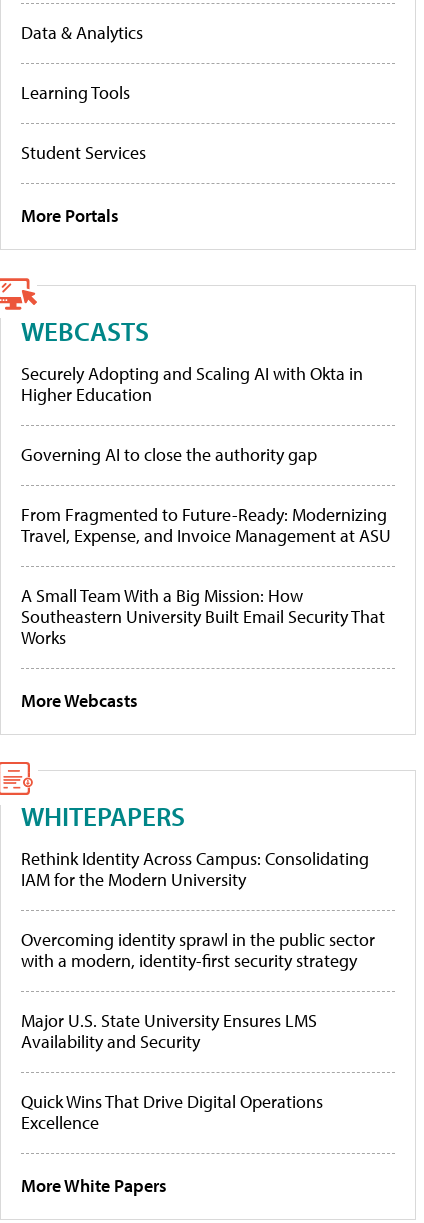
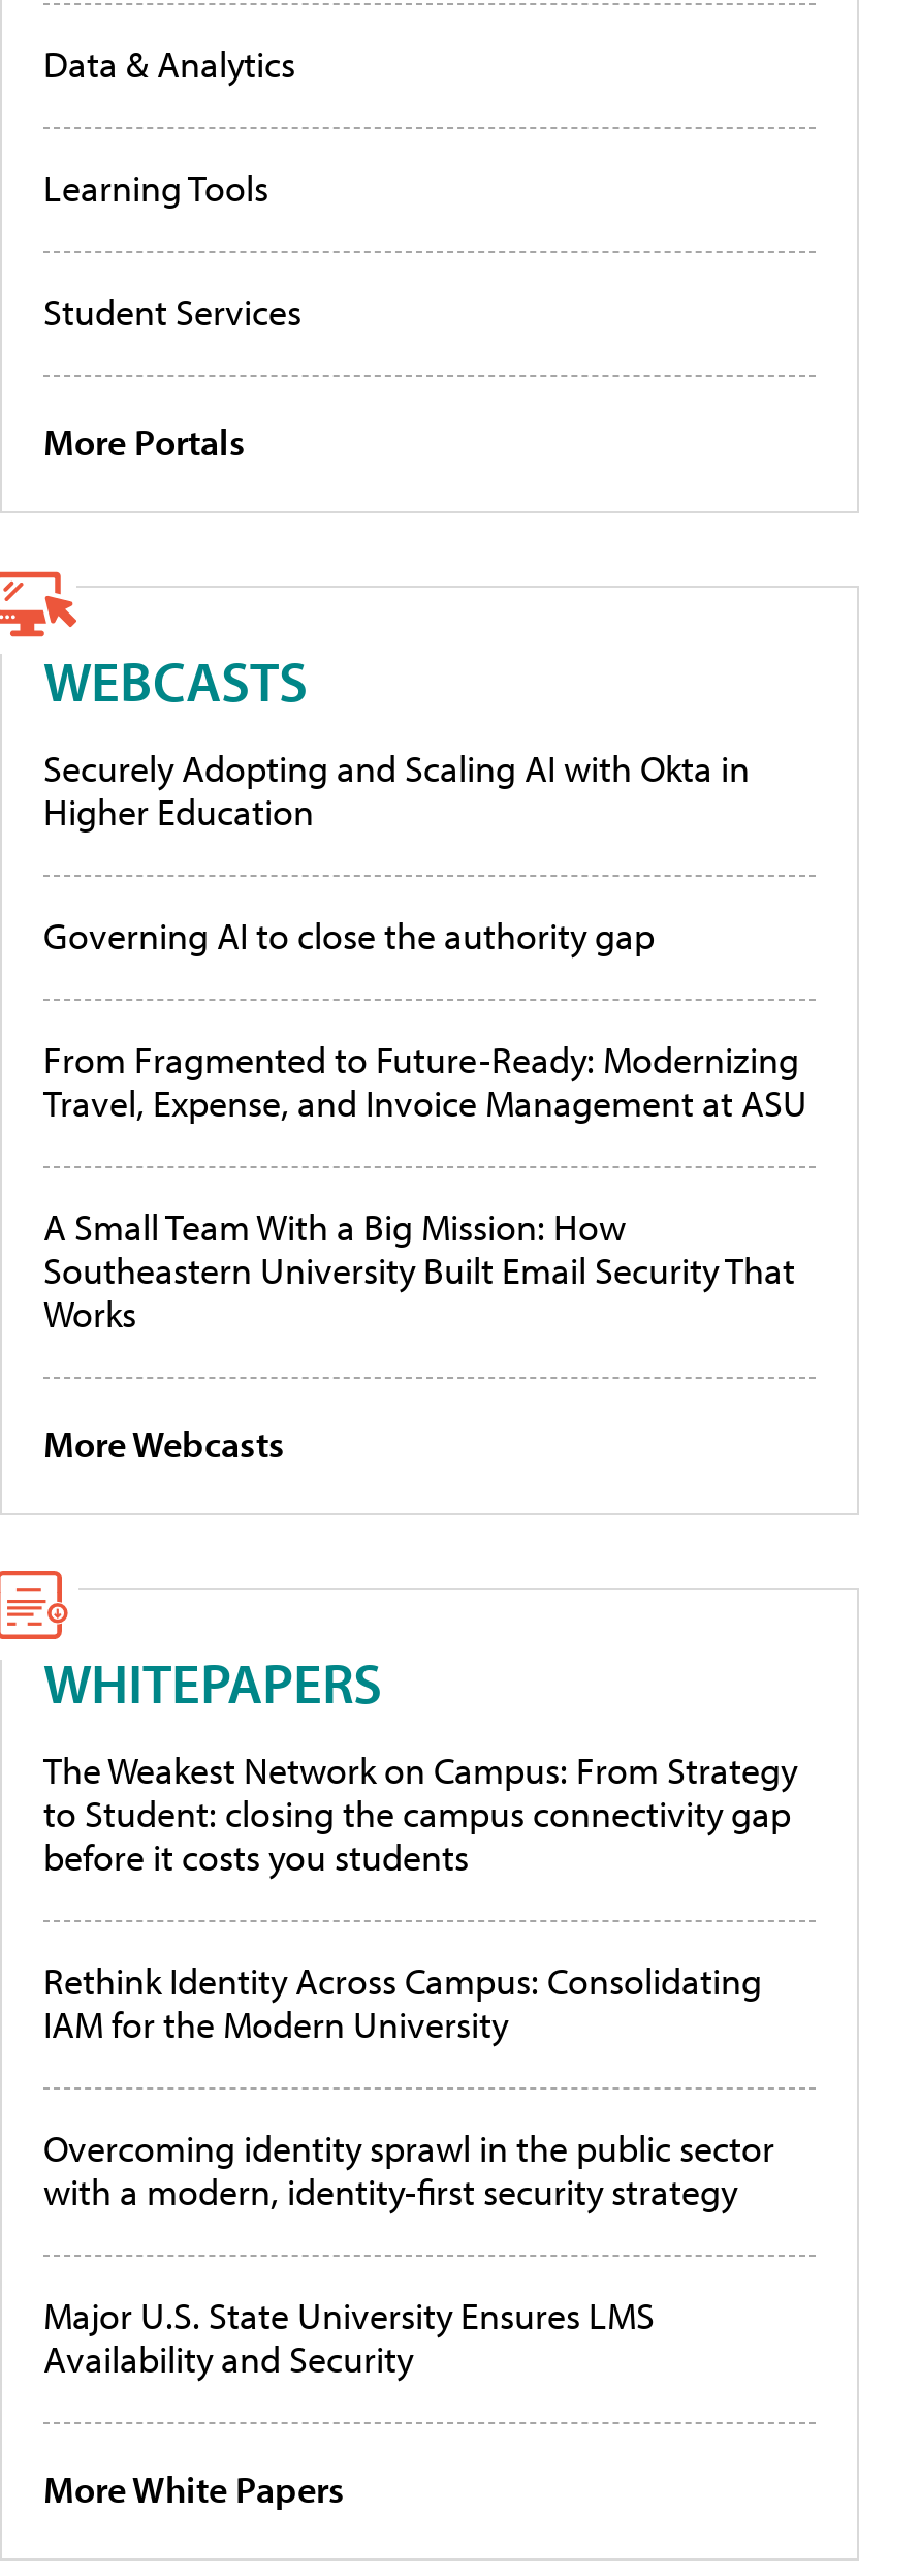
none -> [43,1747,797,1882] The Weakest Network on Campus: From Strategy | to Student: closing the campus connectivity gap | before it costs you students
moved [21,847,375,1053] -> [43,1958,774,2384]: Rethink Identity Across Campus: Consolidating | IAM for the Modern University | Overcoming identity sprawl in the public sector | with a modern, identity-first security strategy | Major U.S. State University Ensures LMS | Availability and Security
[21,1090,323,1134] Quick Wins That Drive Digital Operations | Excellence -> none

